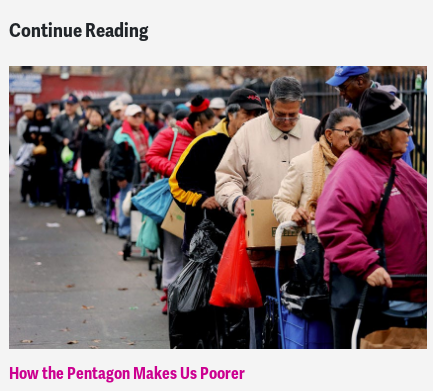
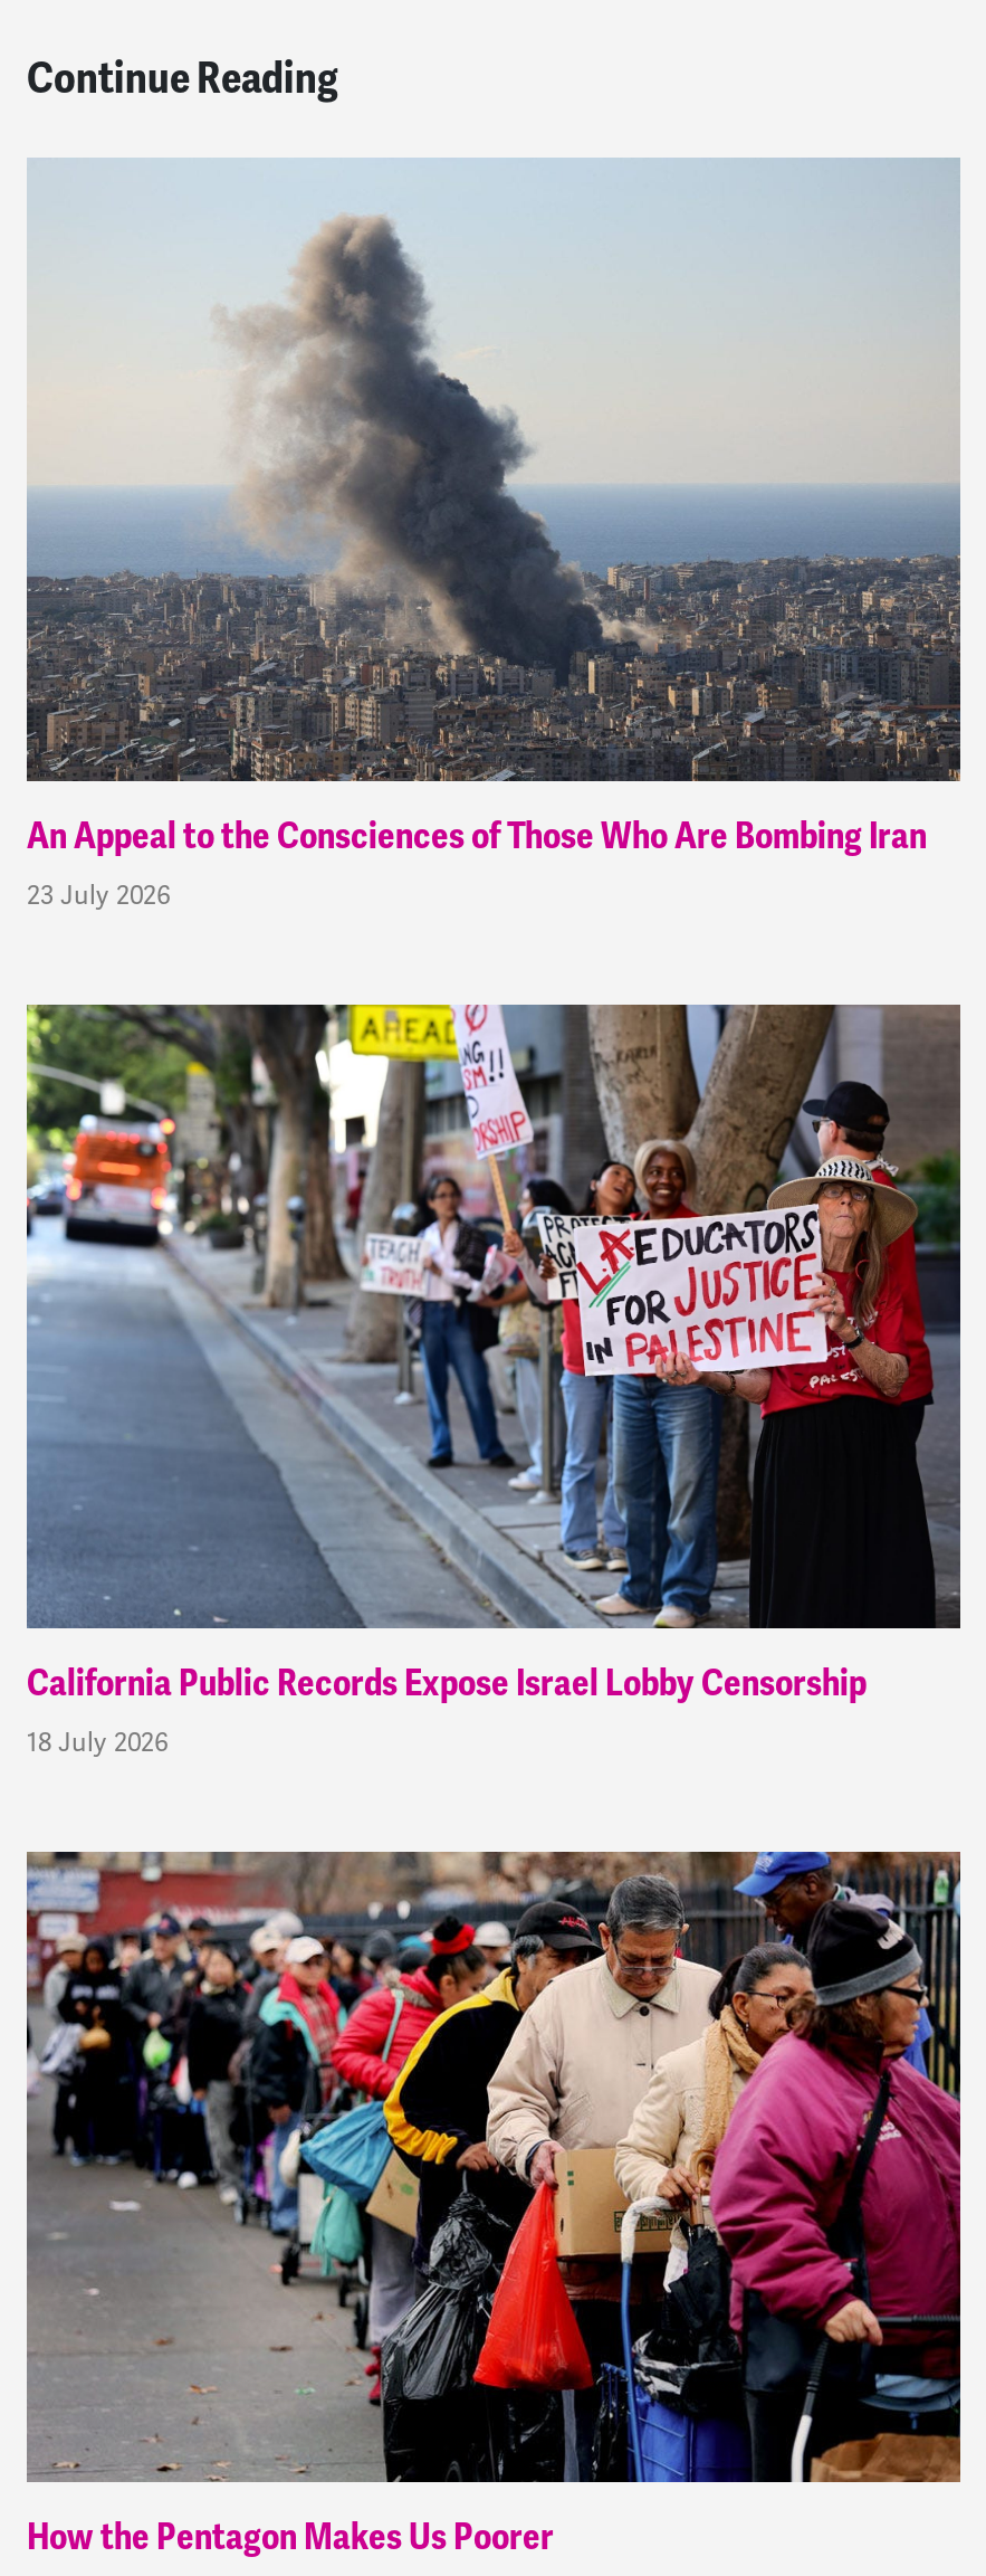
none -> [25,1002,963,1758] [image] | California Public Records Expose Israel Lobby Censorship | 18 July 2026
none -> [27,158,963,911] [image] | An Appeal to the Consciences of Those Who Are Bombing Iran | 23 July 2026

